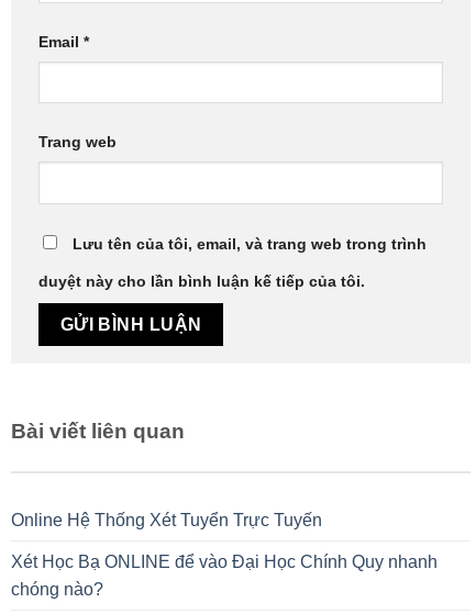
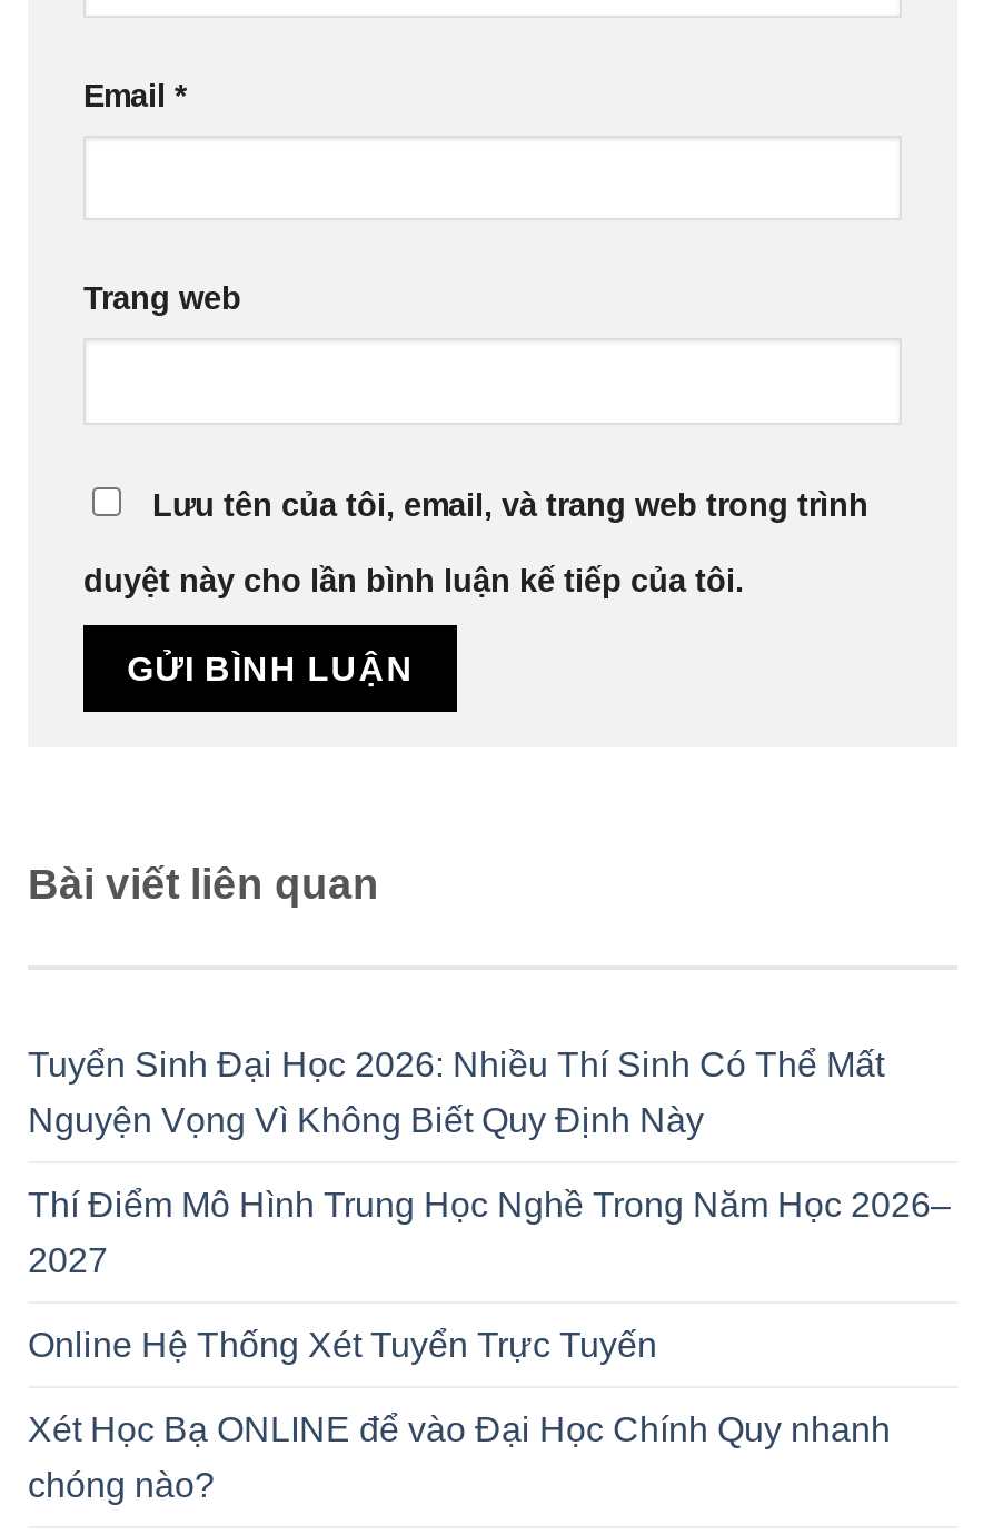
none -> [28,1047,951,1280] Tuyển Sinh Đại Học 2026: Nhiều Thí Sinh Có Thể Mất | Nguyện Vọng Vì Không Biết Quy Định Này | Thí Điểm Mô Hình Trung Học Nghề Trong Năm Học 2026– | 2027

